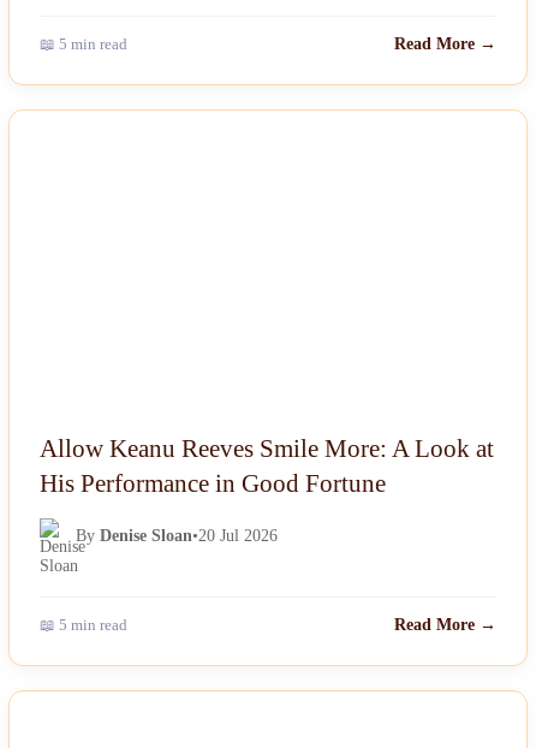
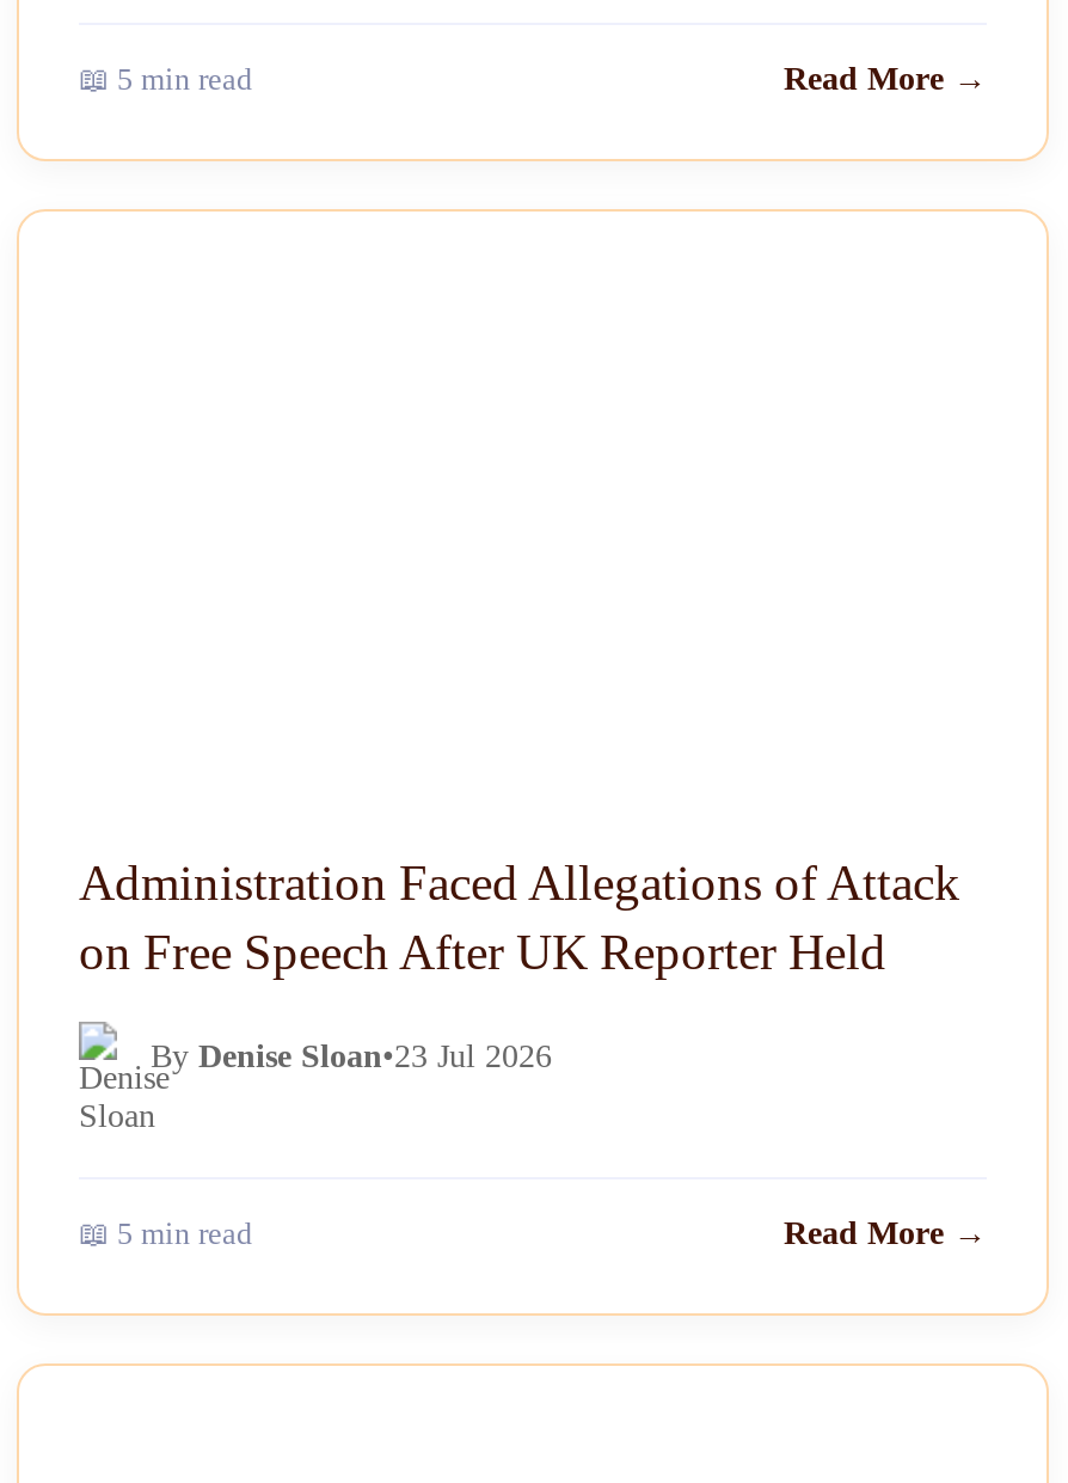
[40,434,494,497] Allow Keanu Reeves Smile More: A Look at | His Performance in Good Fortune -> [79,855,960,979] Administration Faced Allegations of Attack | on Free Speech After UK Reporter Held
[76,527,278,545] By Denise Sloan•20 Jul 2026 -> [151,1039,552,1075] By Denise Sloan•23 Jul 2026

